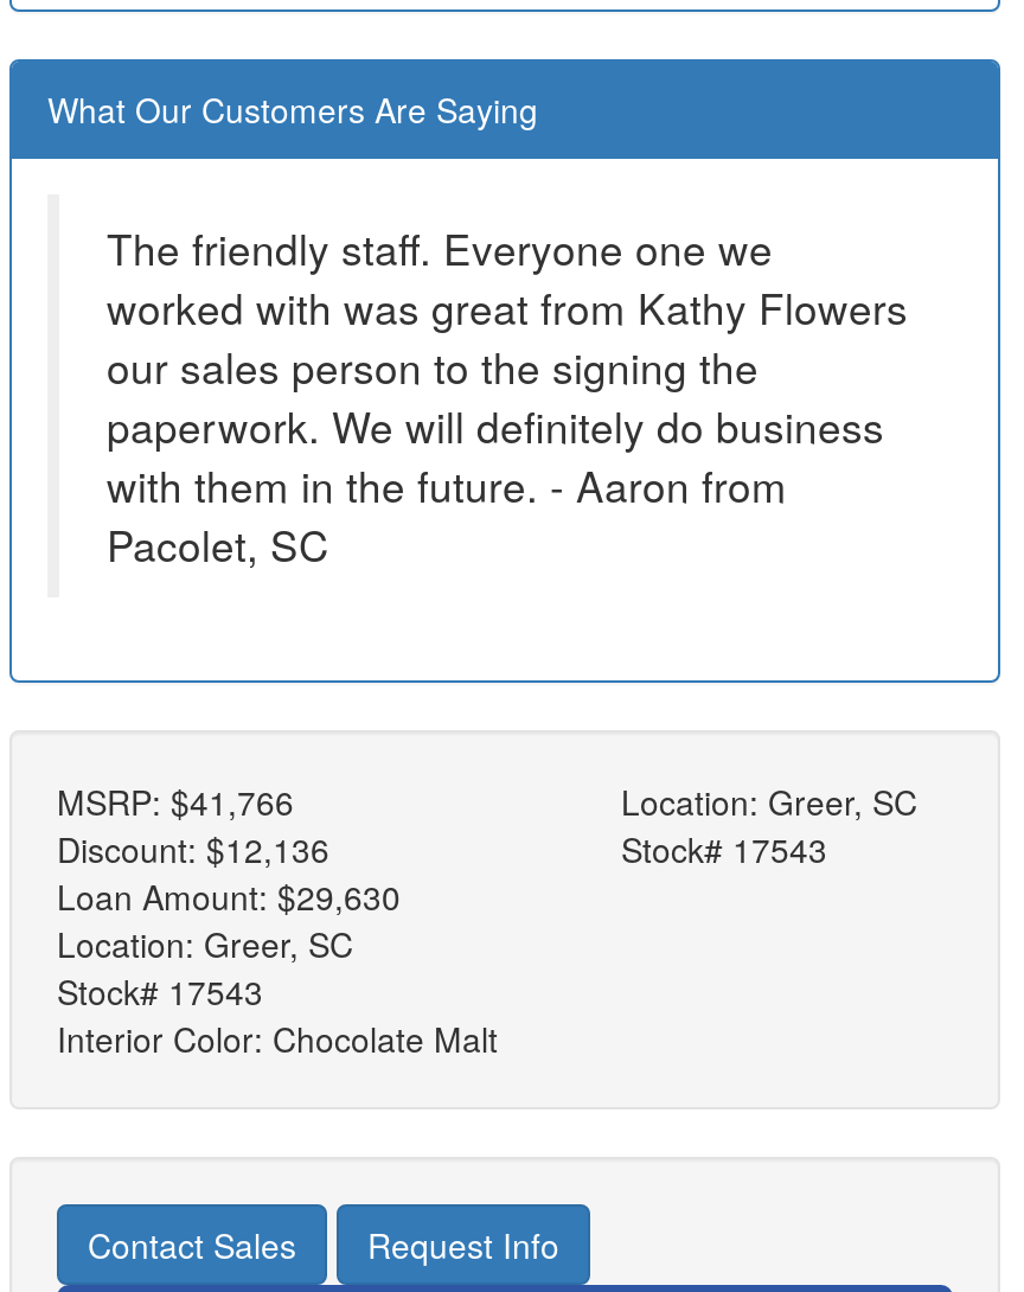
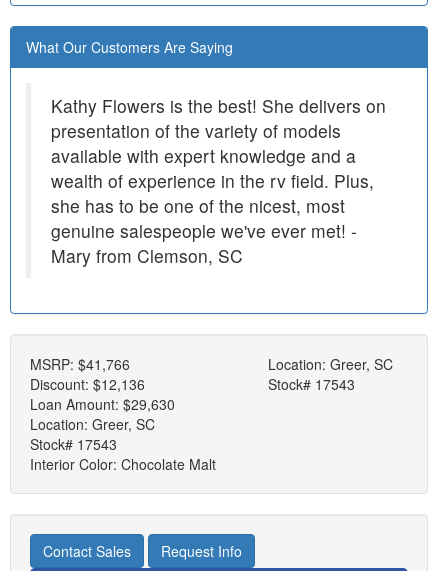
[107,217,908,573] The friendly staff. Everyone one we | worked with was great from Kathy Flowers | our sales person to the signing the | paperwork. We will definitely do business | with them in the future. - Aaron from | Pacolet, SC -> [51,93,386,268] Kathy Flowers is the best! She delivers on | presentation of the variety of models | available with expert knowledge and a | wealth of experience in the rv field. Plus, | she has to be one of the nicest, most | genuine salespeople we've ever met! - | Mary from Clemson, SC

